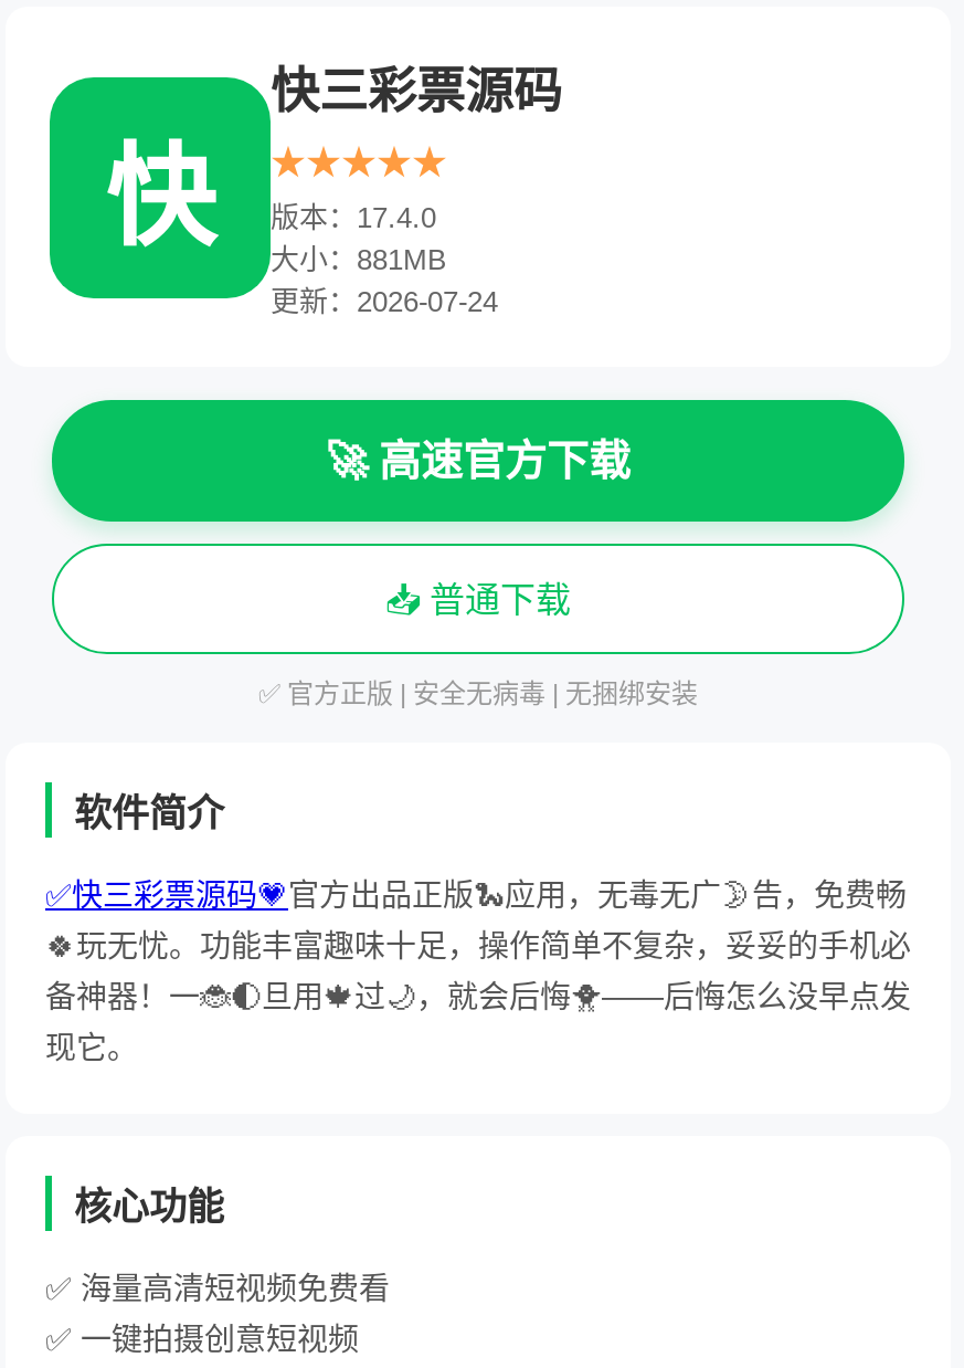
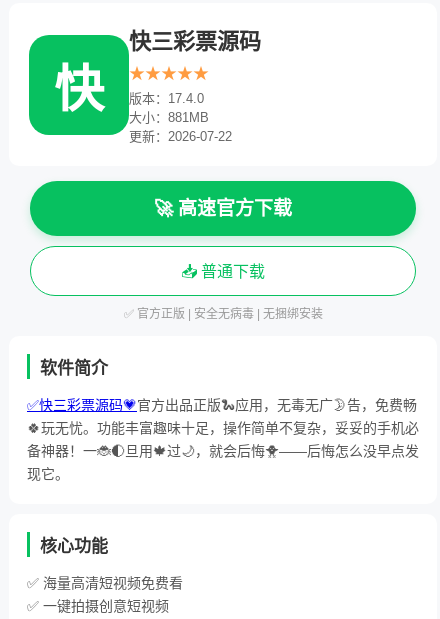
[271,285,498,318] 更新：2026-07-24 -> [129,129,232,144] 更新：2026-07-22

